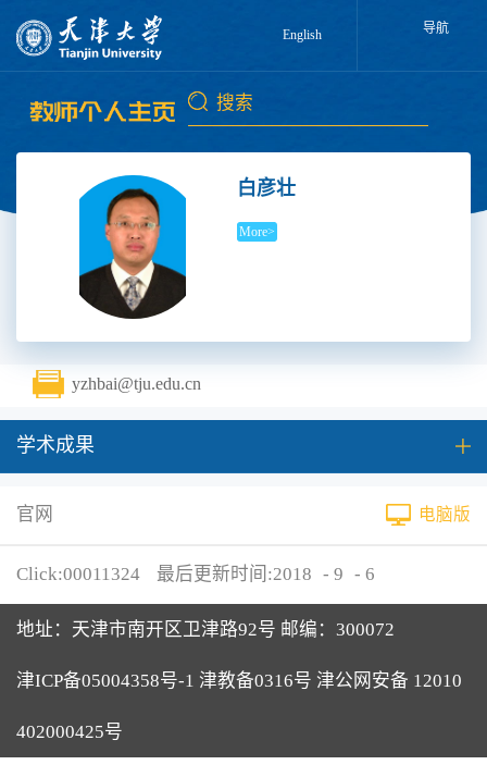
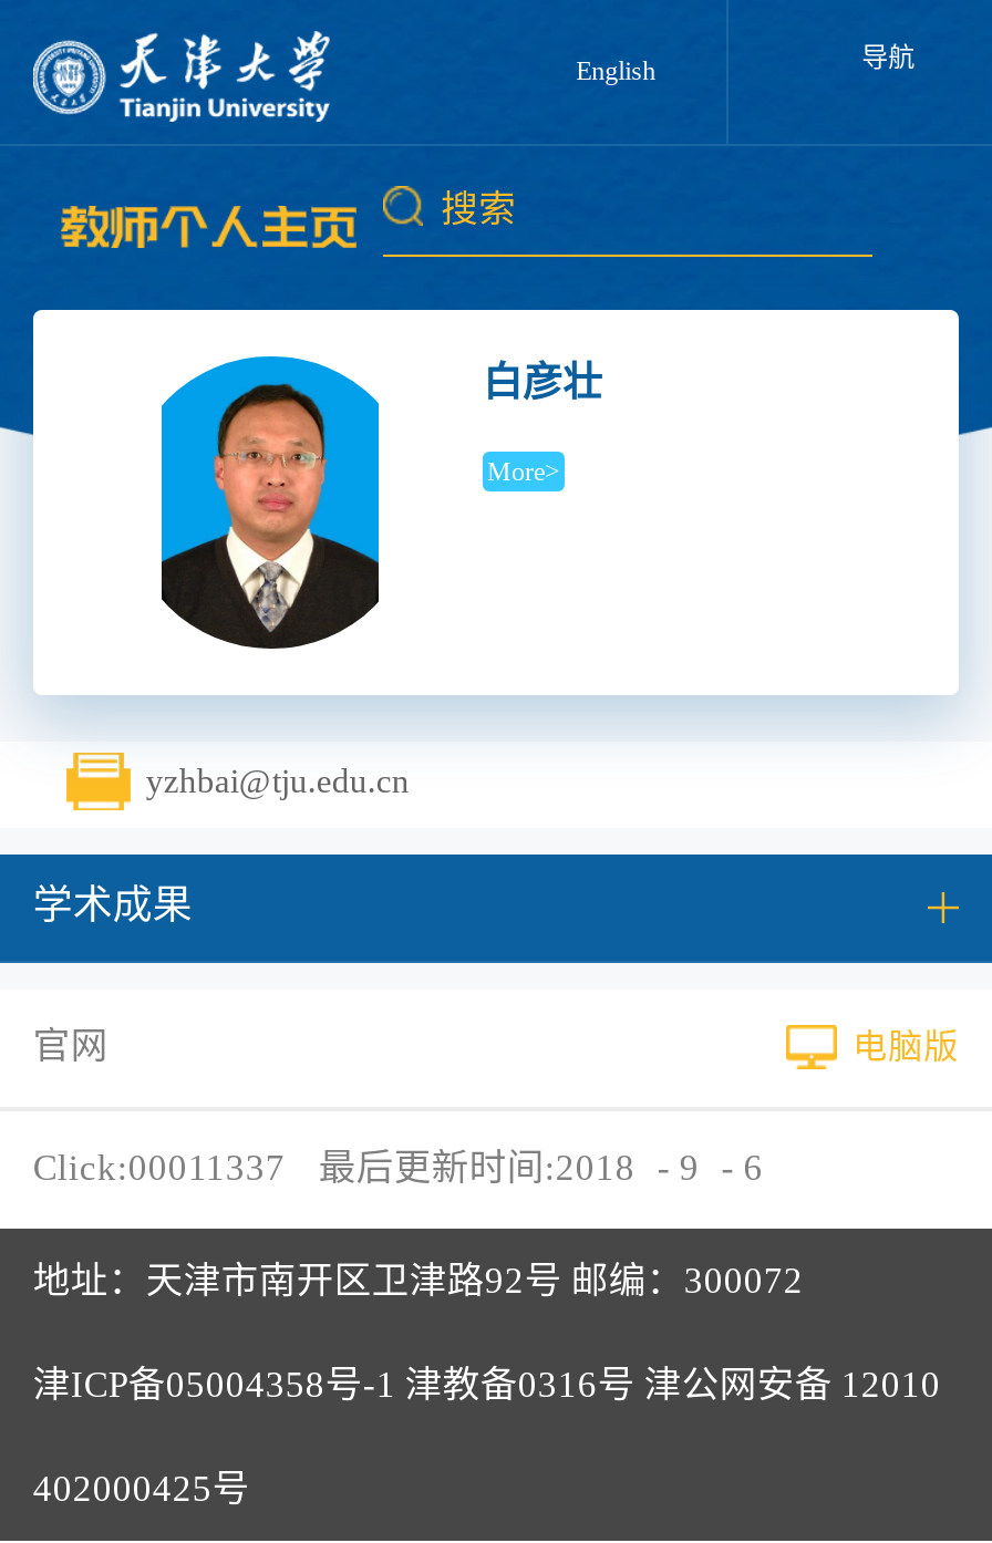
[16,564,375,585] Click:00011324 最后更新时间:2018 - 9 - 6 -> [33,1147,763,1189] Click:00011337 最后更新时间:2018 - 9 - 6

